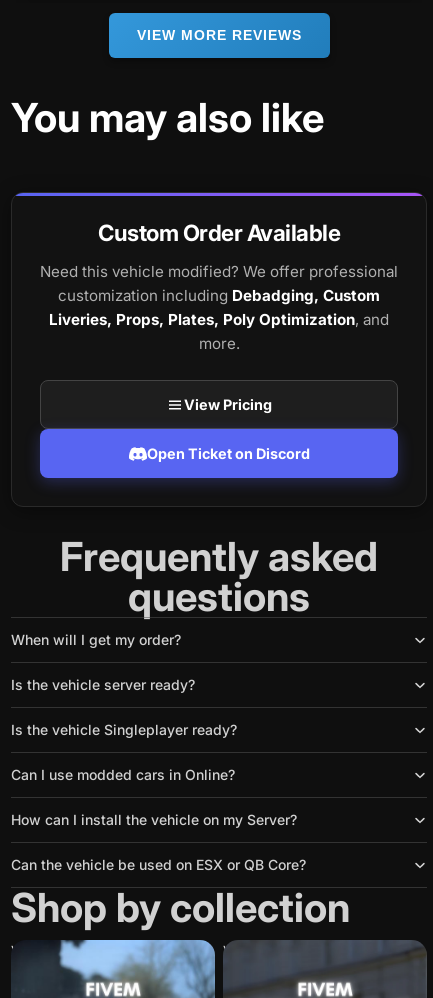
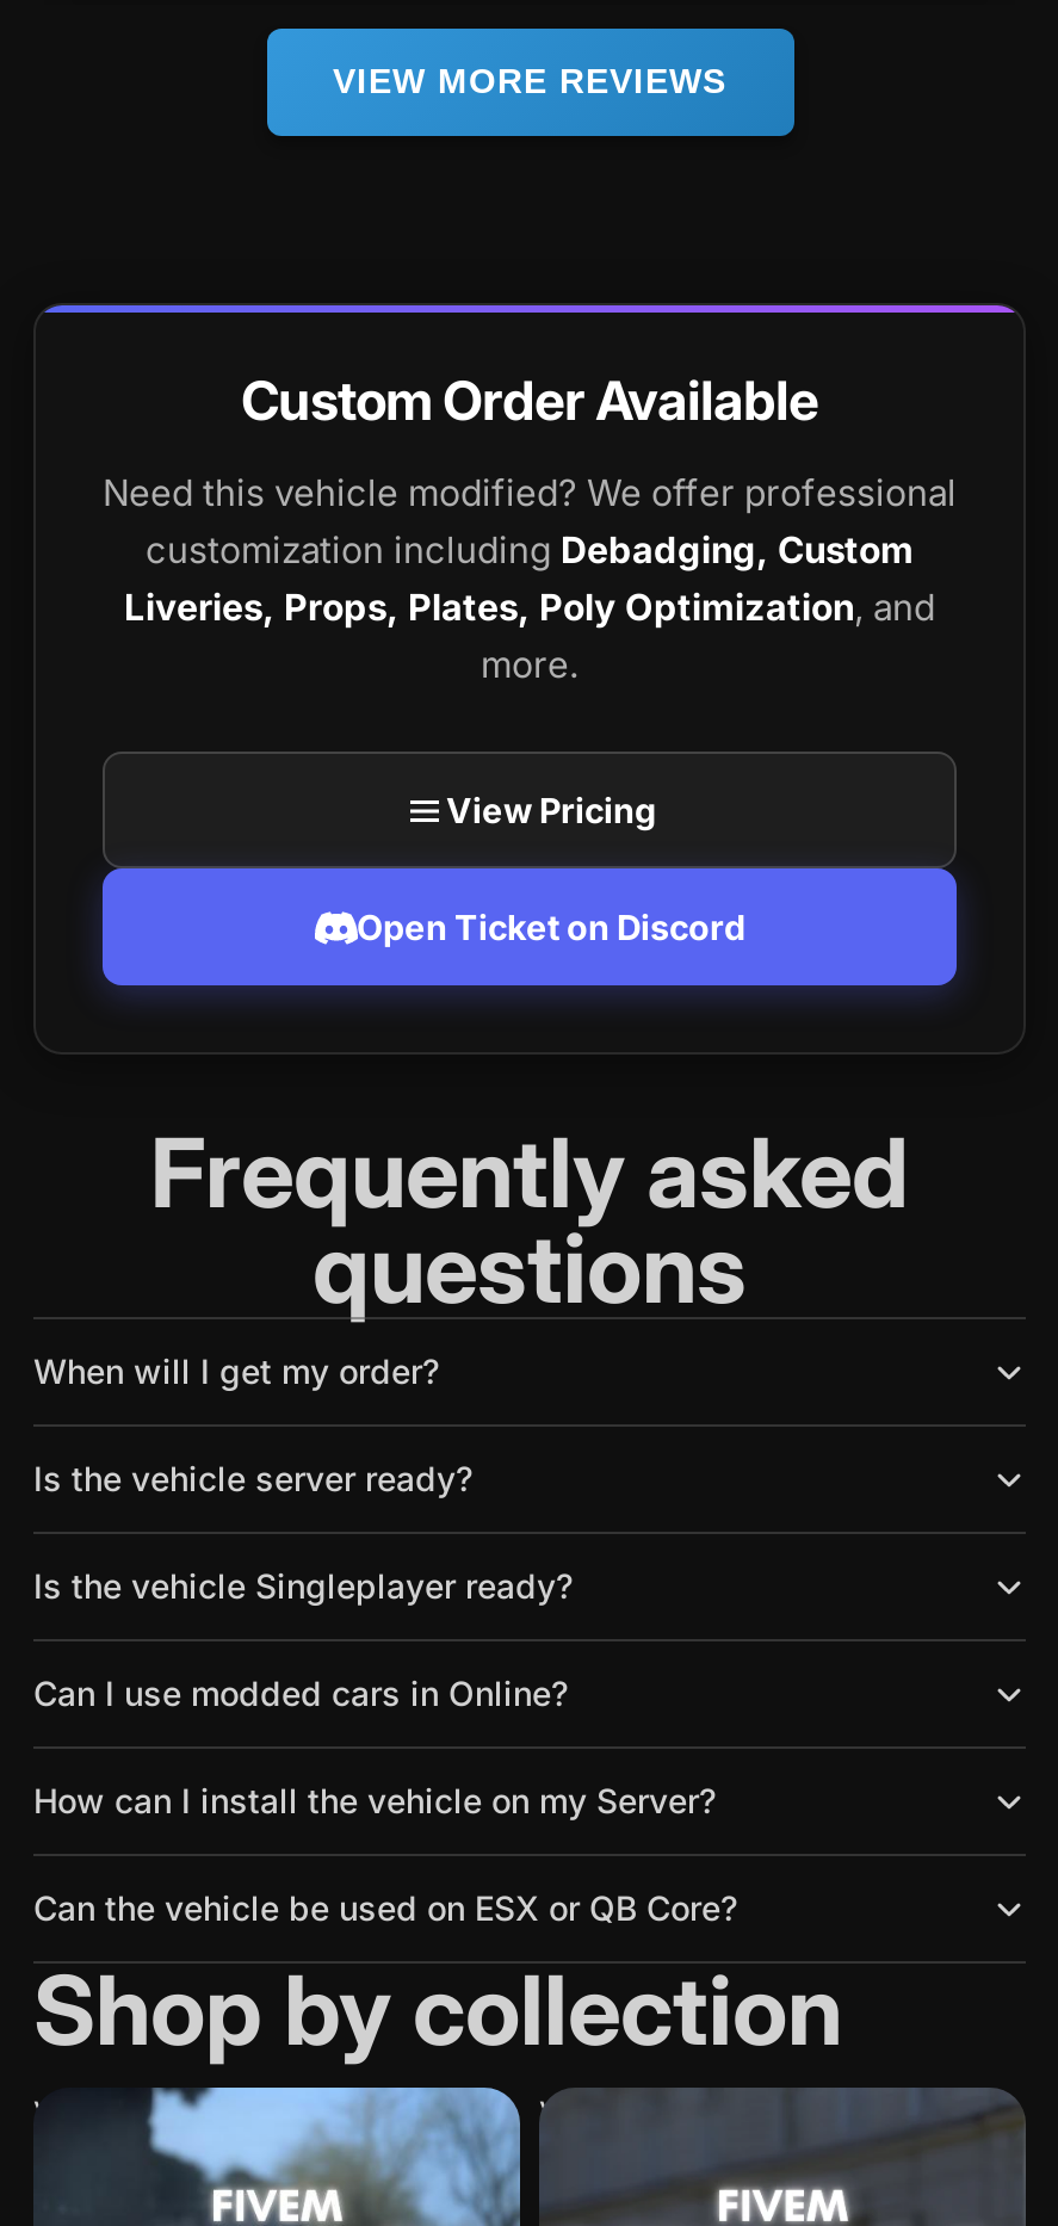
[11,93,324,142] You may also like -> none

